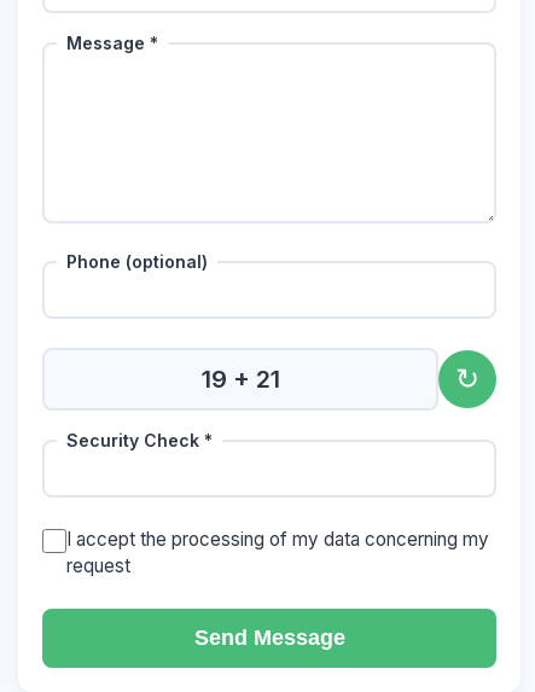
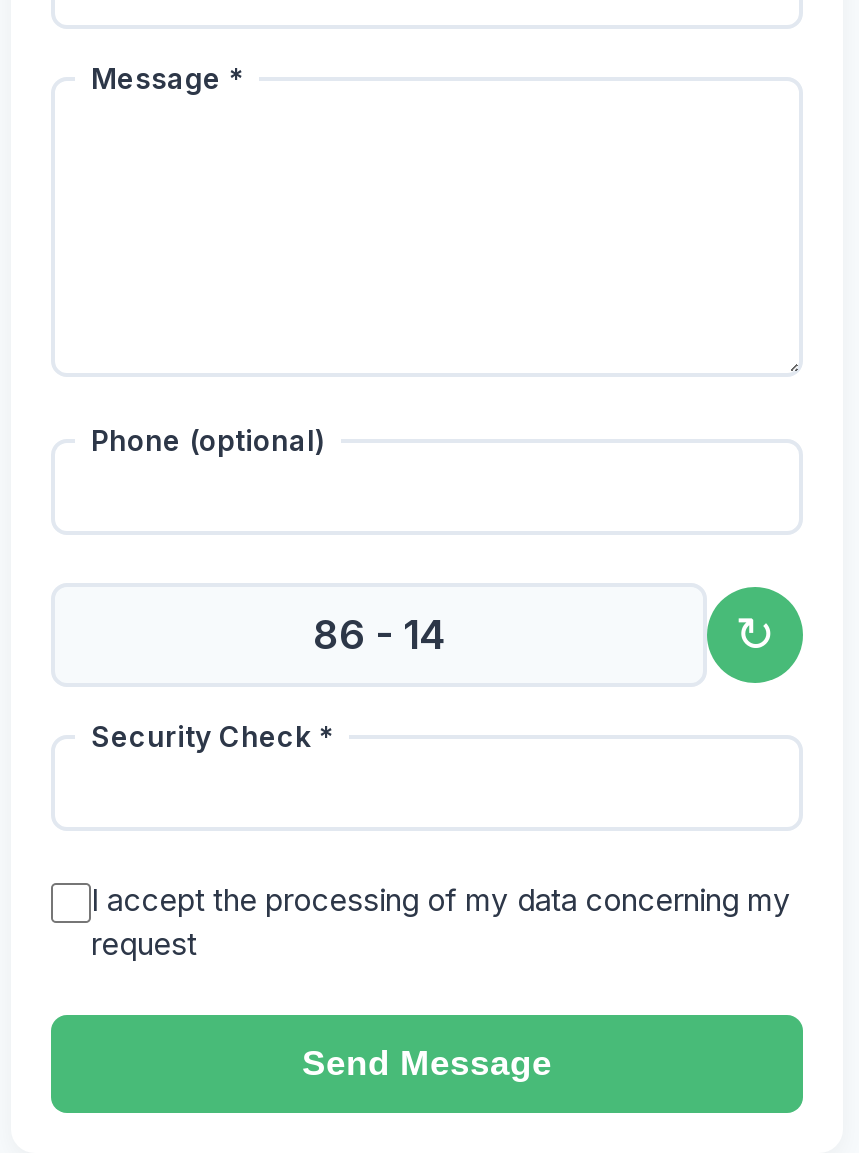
[201,365,280,394] 19 + 21 -> [313,611,445,659] 86 - 14

